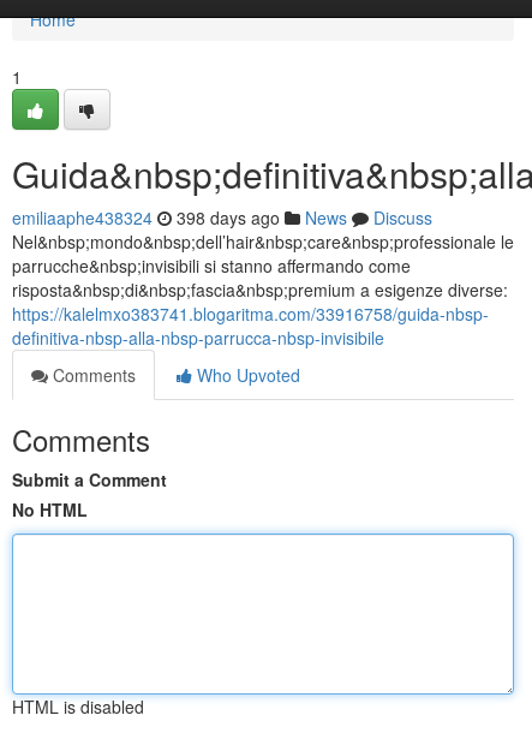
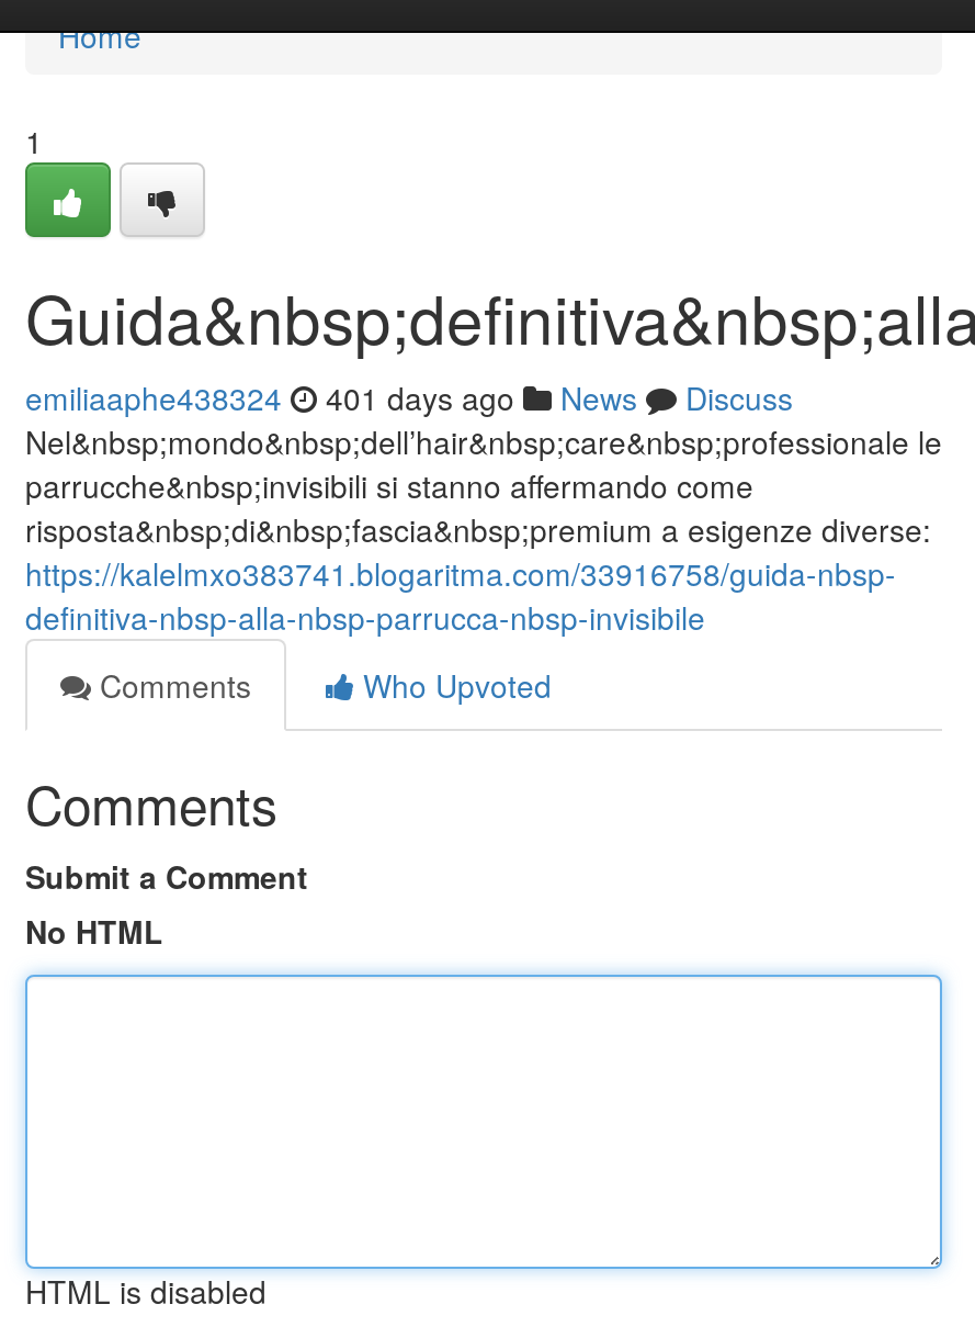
[12,205,432,230] emiliaaphe438324 398 days ago News Discuss -> [25,375,793,419] emiliaaphe438324 401 days ago News Discuss

